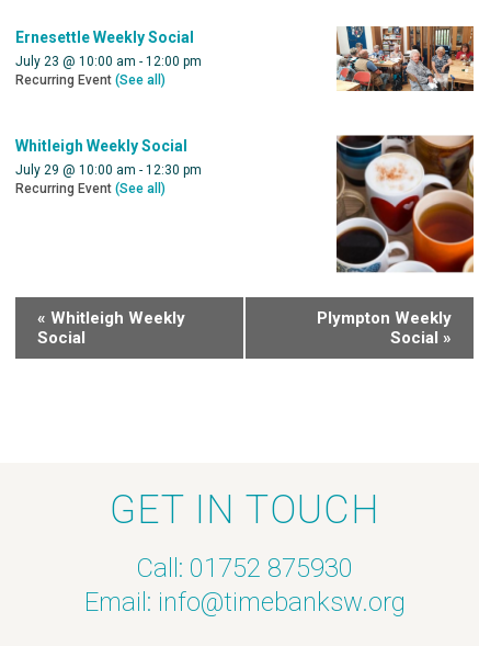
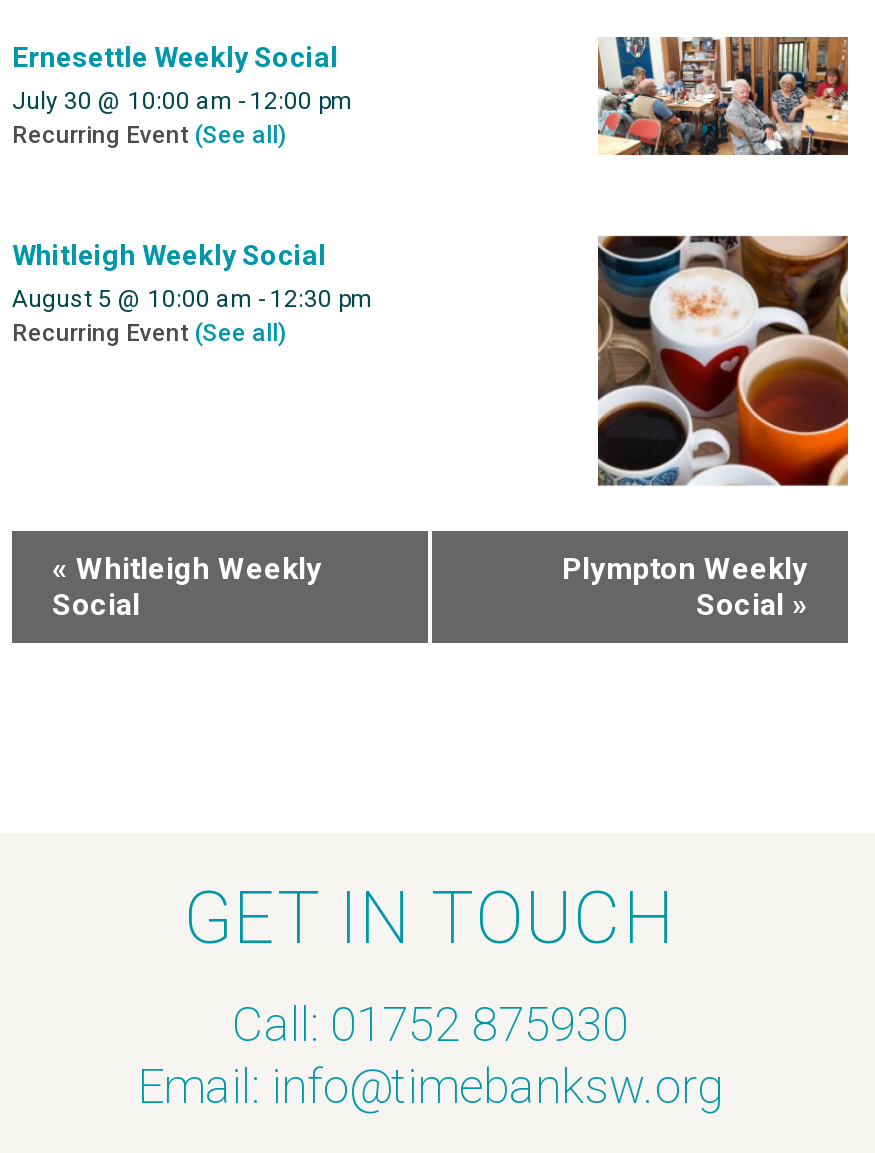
[15,54,202,69] July 23 @ 10:00 am - 12:00 pm -> [12,88,352,116] July 30 @ 10:00 am - 12:00 pm
[15,163,202,178] July 29 @ 10:00 am - 12:30 pm -> [12,286,372,314] August 5 @ 10:00 am - 12:30 pm

